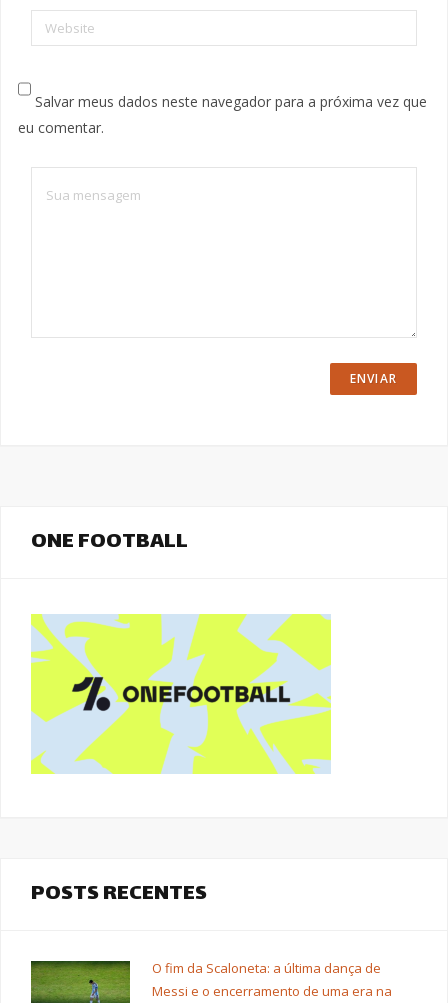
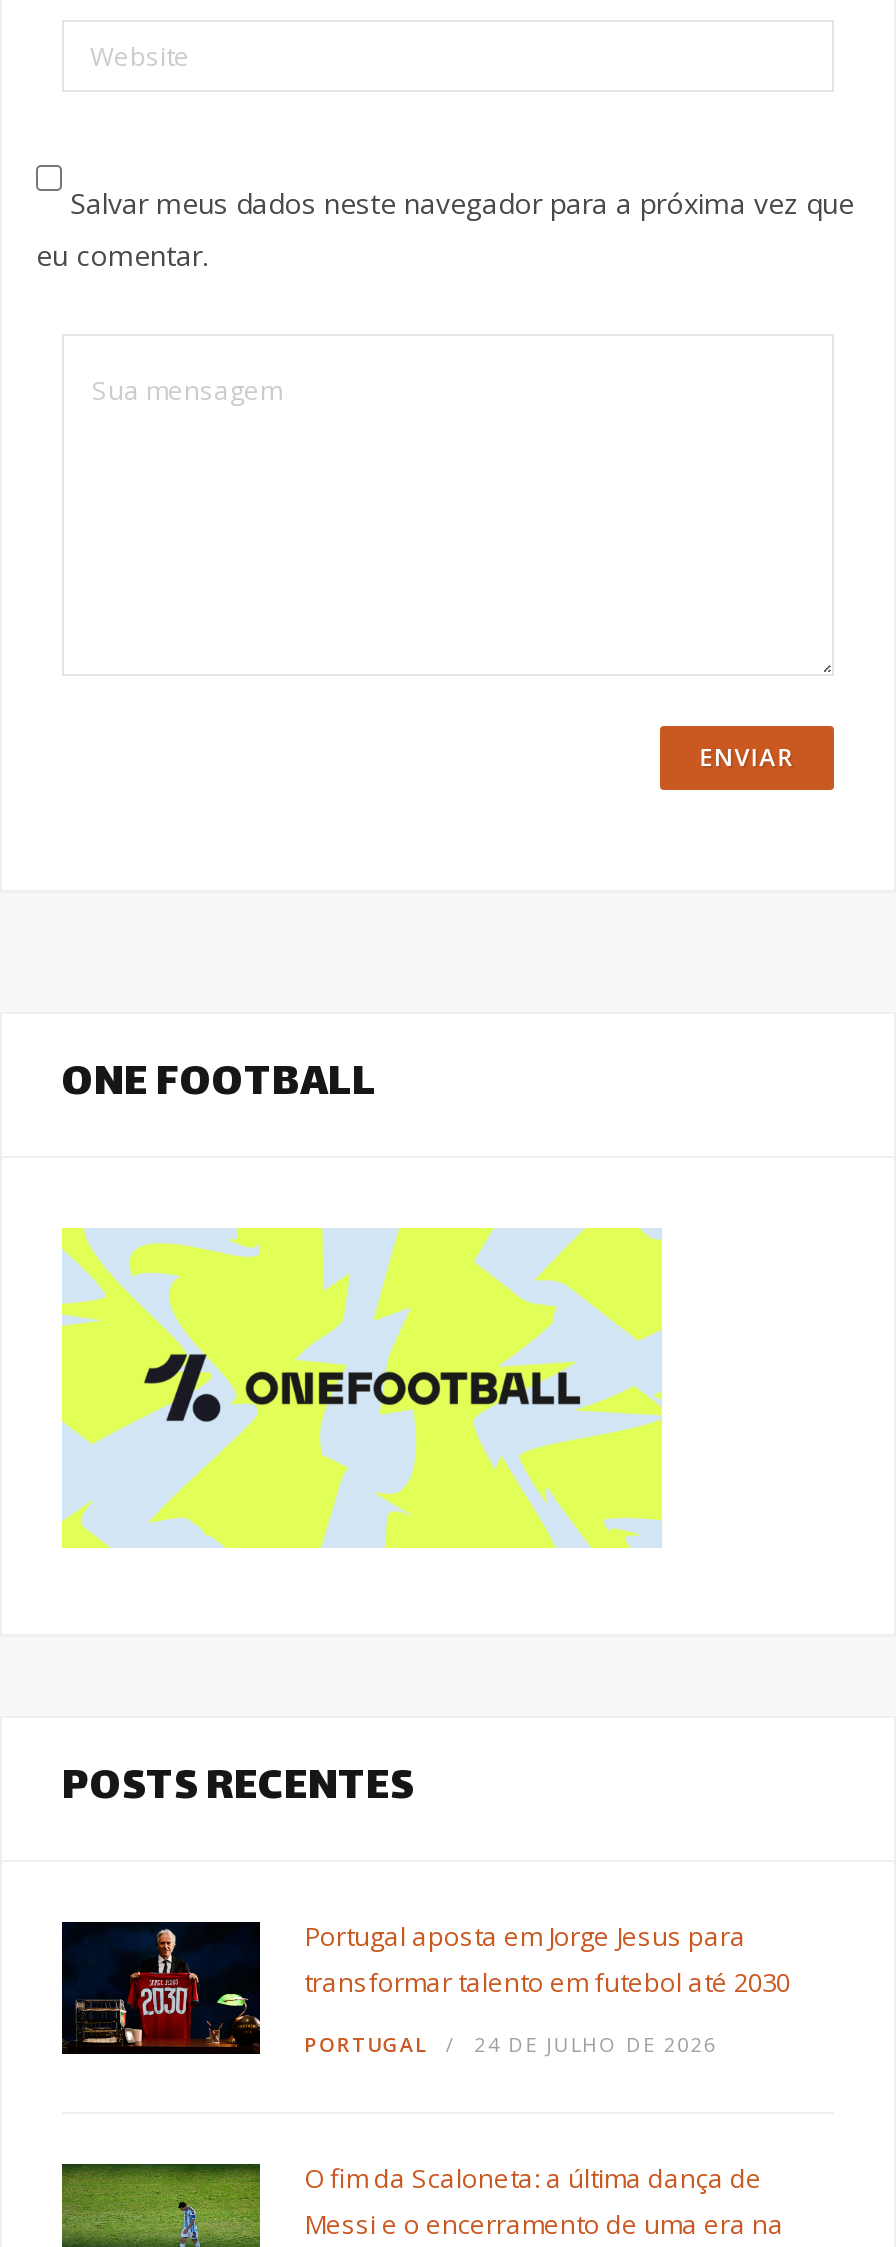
none -> [60,1918,790,2058] [image] | Portugal aposta em Jorge Jesus para | transformar talento em futebol até 2030 | PORTUGAL | 24 DE JULHO DE 2026

